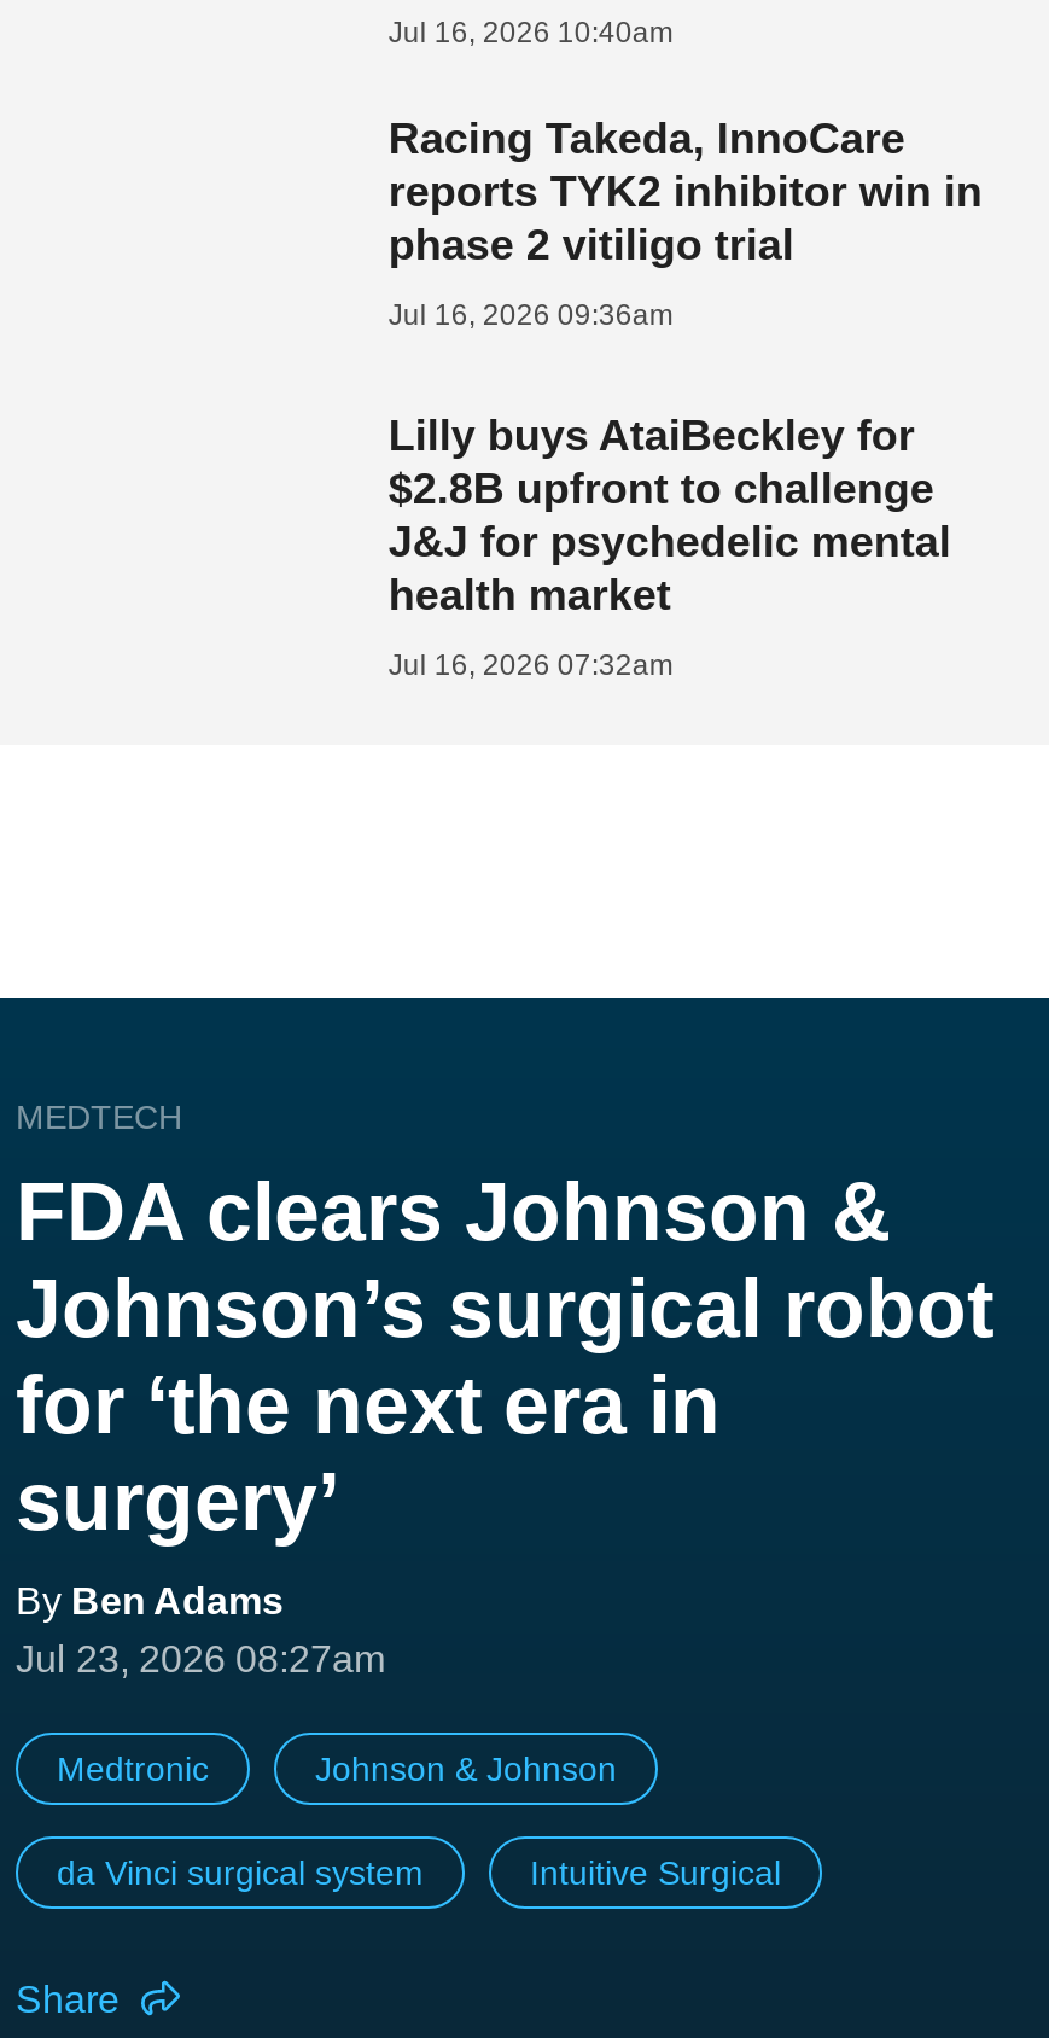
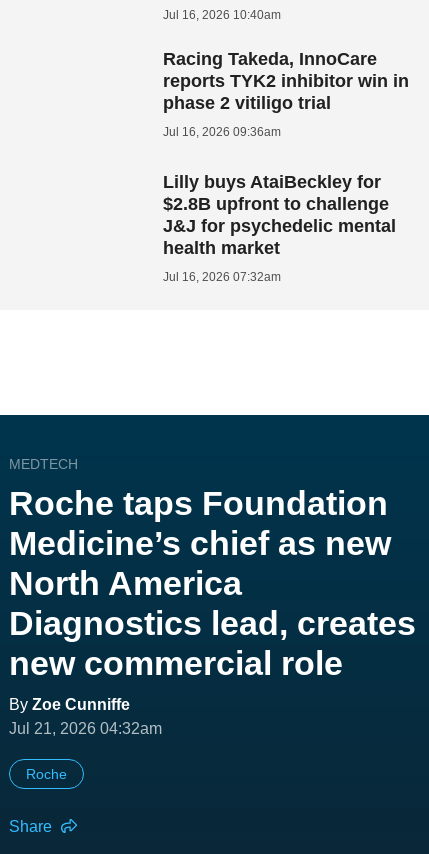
[16,1164,993,1891] FDA clears Johnson & | Johnson’s surgical robot | for ‘the next era in | surgery’ | By Ben Adams | Jul 23, 2026 08:27am | Medtronic | Johnson & Johnson | da Vinci surgical system | Intuitive Surgical -> [9,484,416,782] Roche taps Foundation | Medicine’s chief as new | North America | Diagnostics lead, creates | new commercial role | By Zoe Cunniffe | Jul 21, 2026 04:32am | Roche

